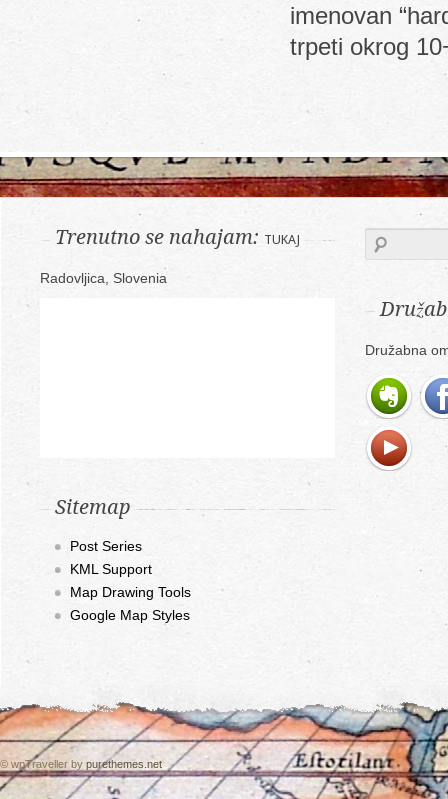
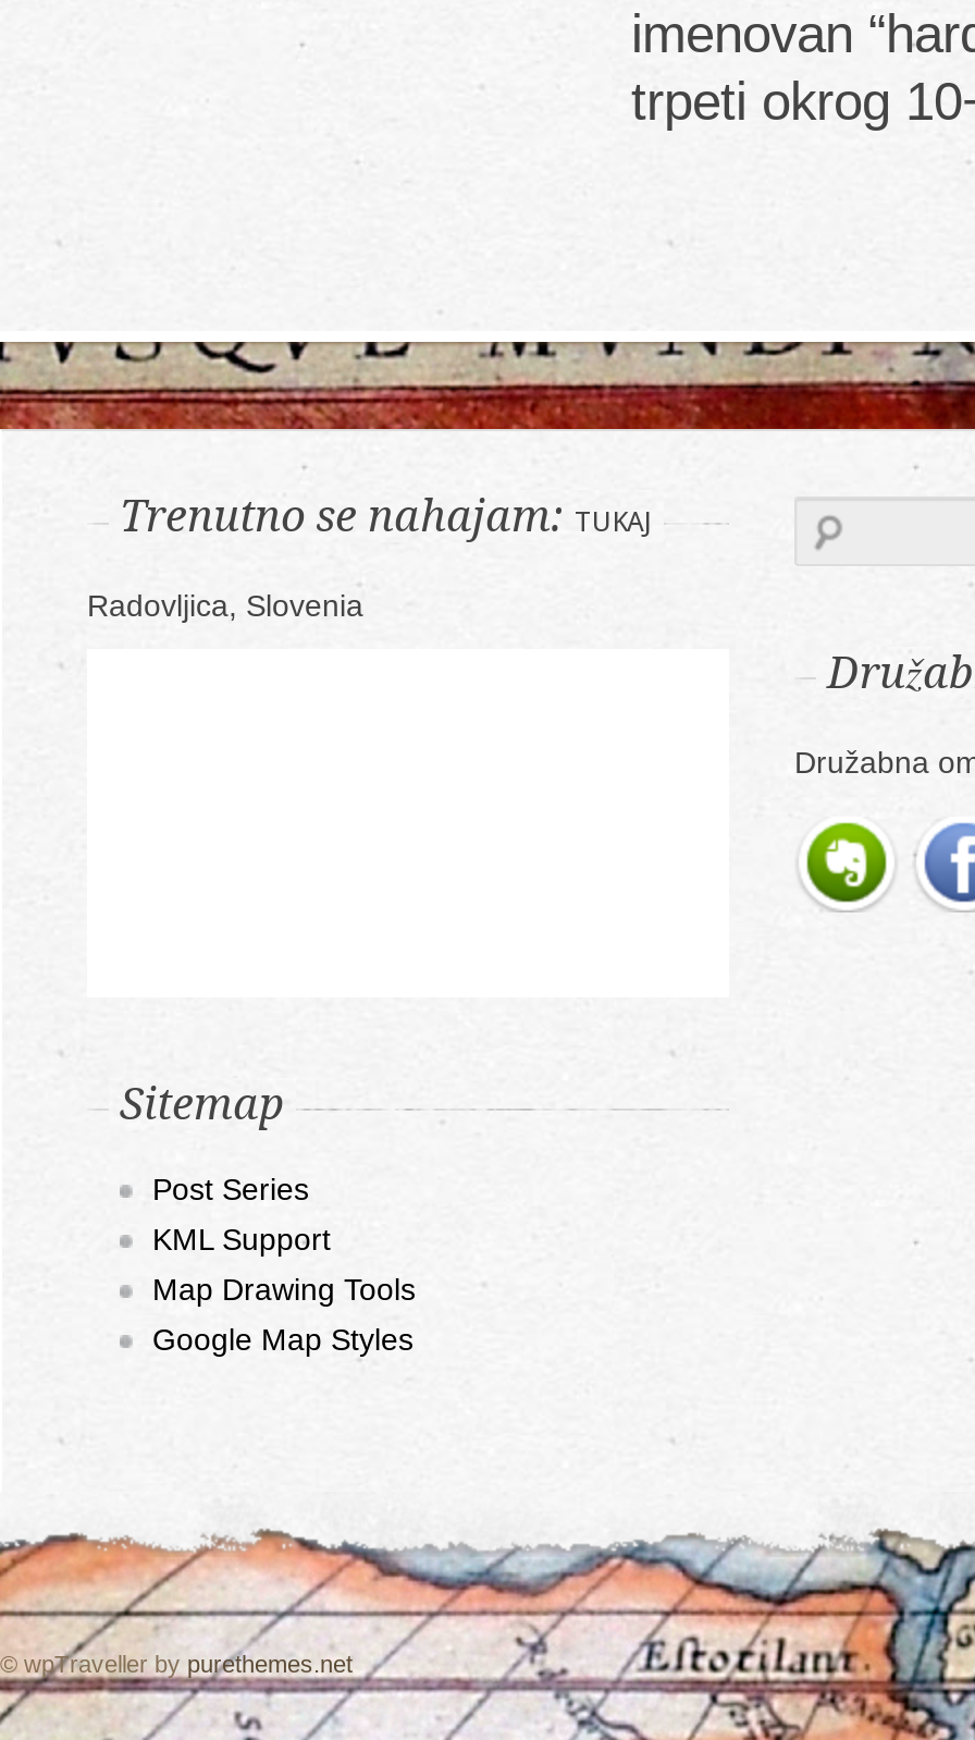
[370,429,408,467] [image] -> none

